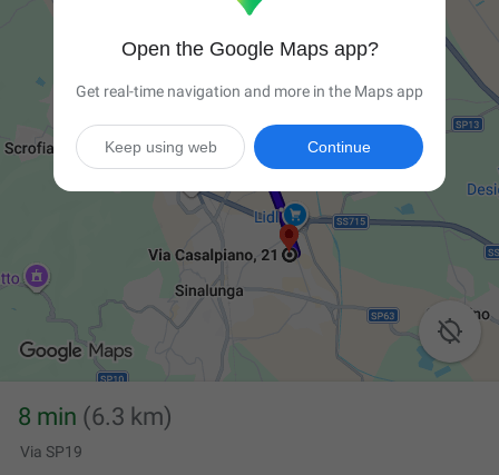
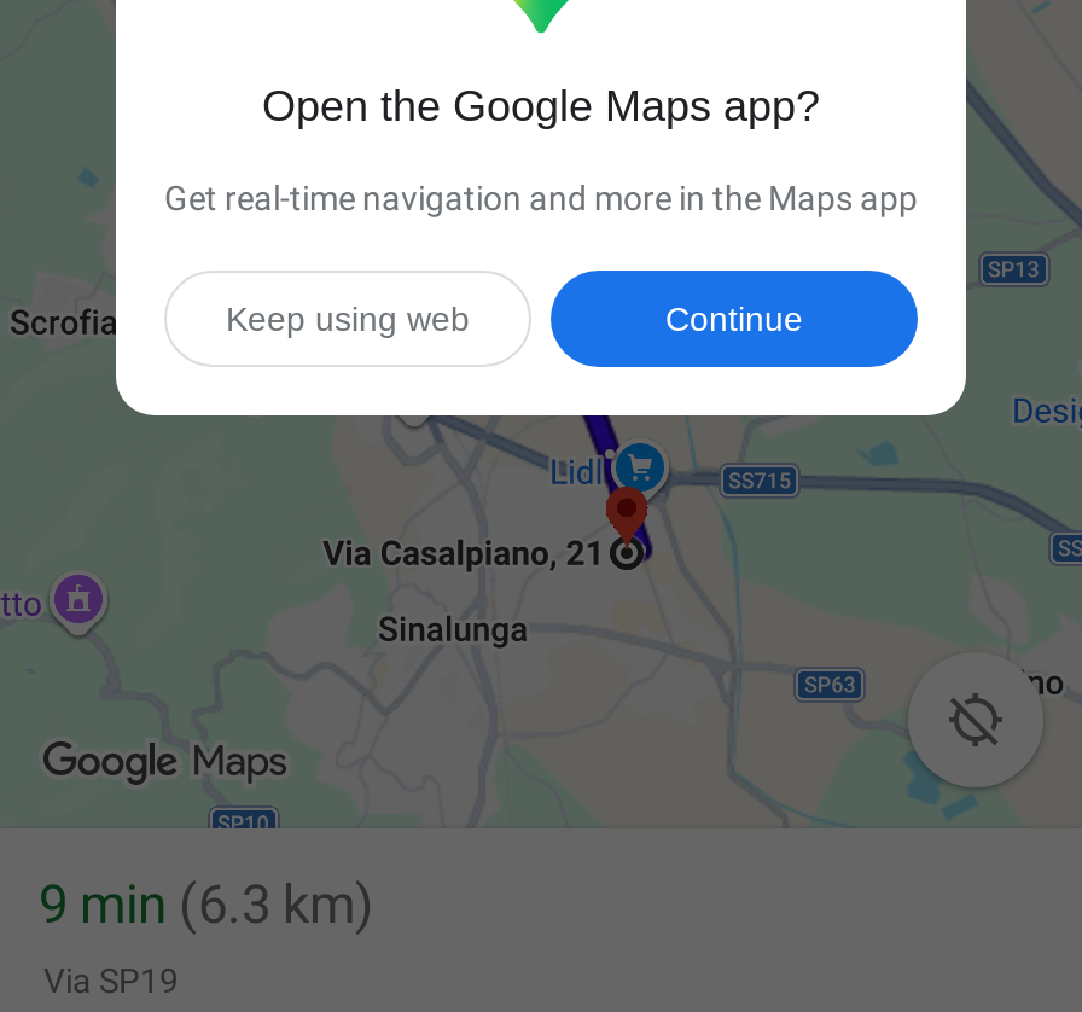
[18,403,173,431] 8 min (6.3 km) -> [39,874,374,935] 9 min (6.3 km)

